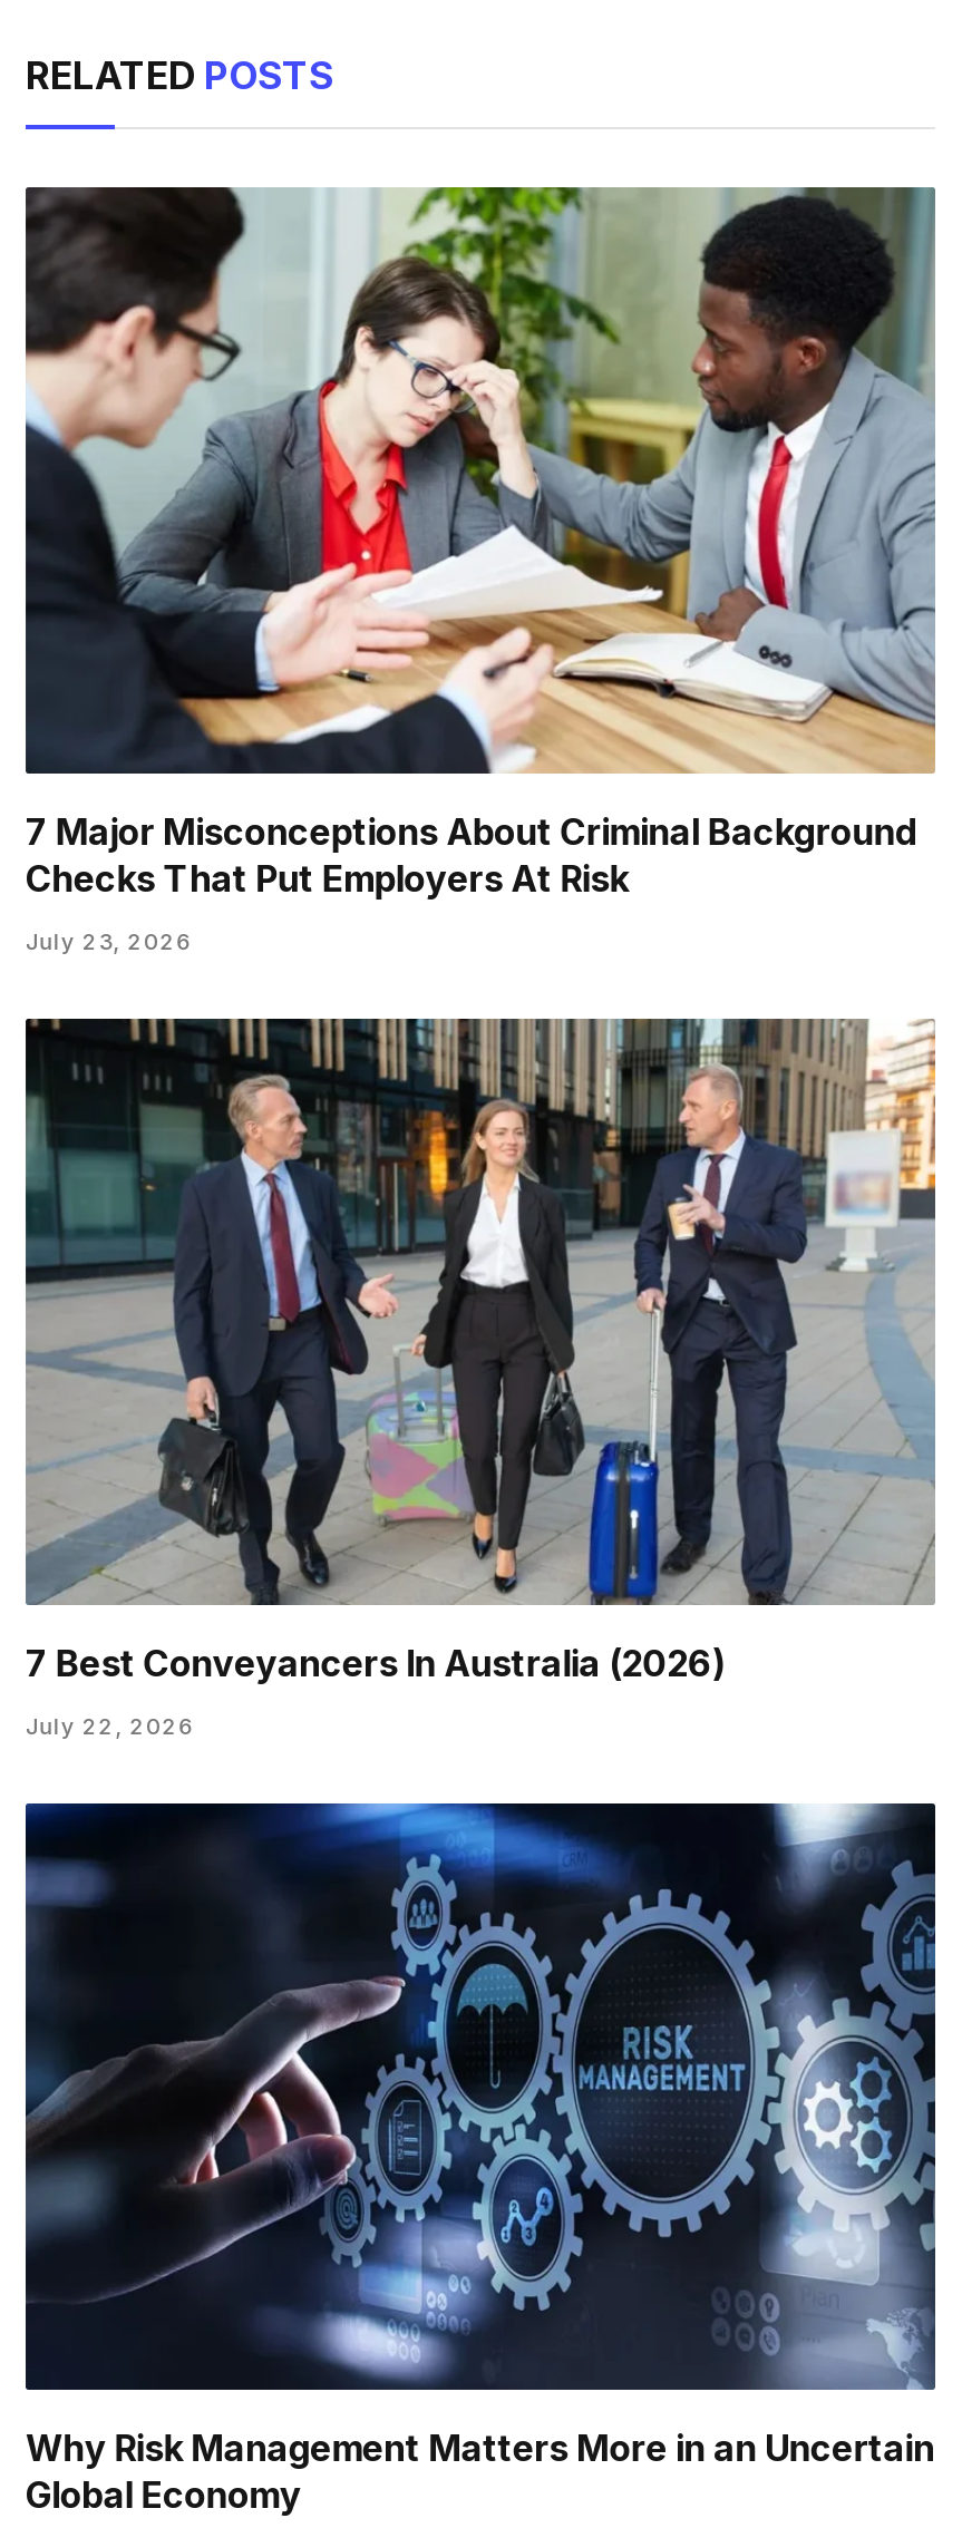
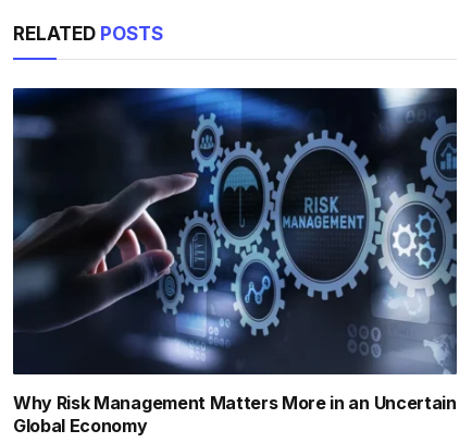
[23,185,937,954] [image] | 7 Major Misconceptions About Criminal Background | Checks That Put Employers At Risk | July 23, 2026 -> none
[23,1017,937,1740] [image] | 7 Best Conveyancers In Australia (2026) | July 22, 2026 -> none

